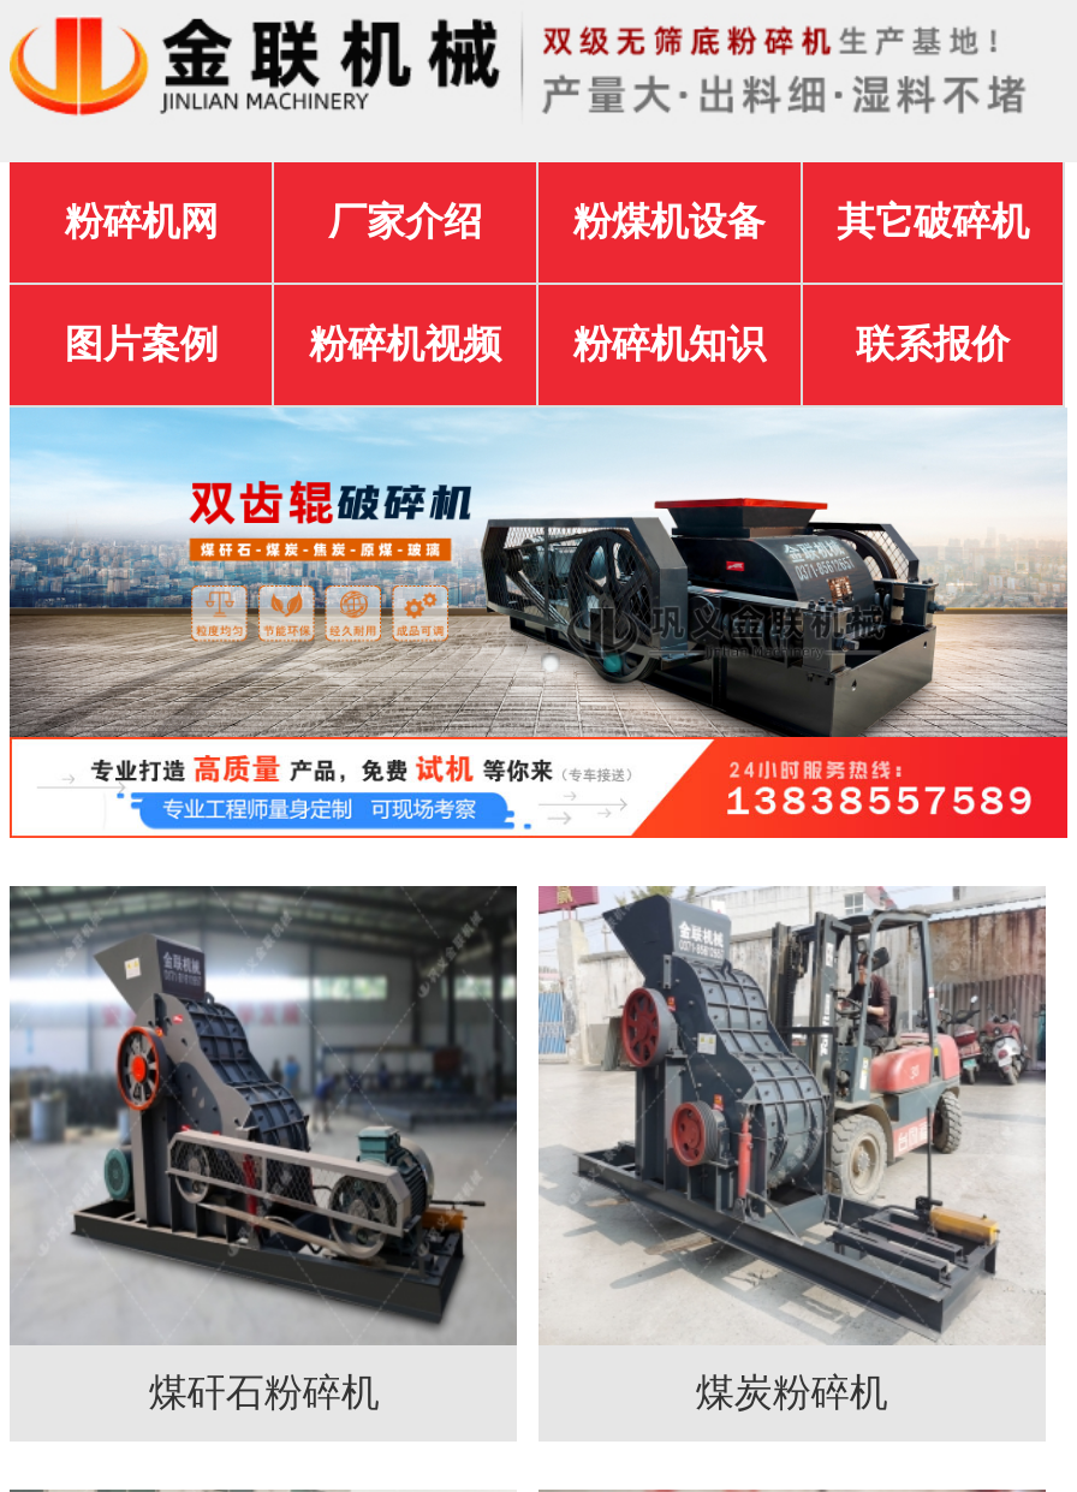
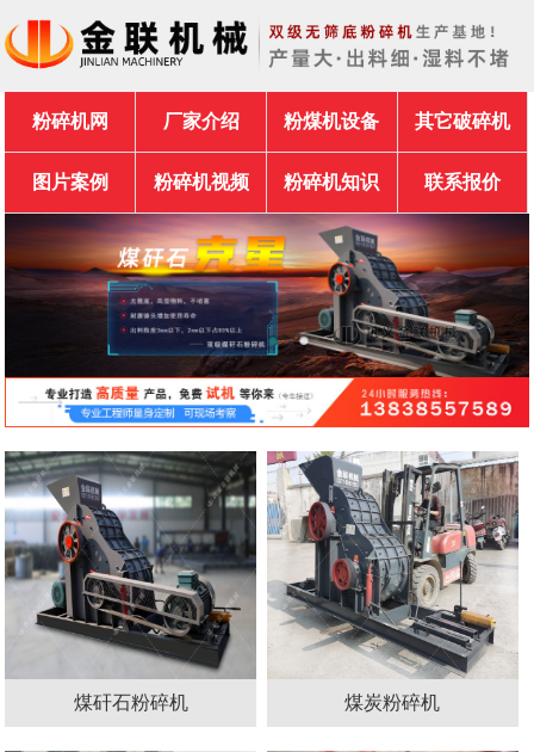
[7,405,1070,739] [image] -> [4,212,530,378] [image]

